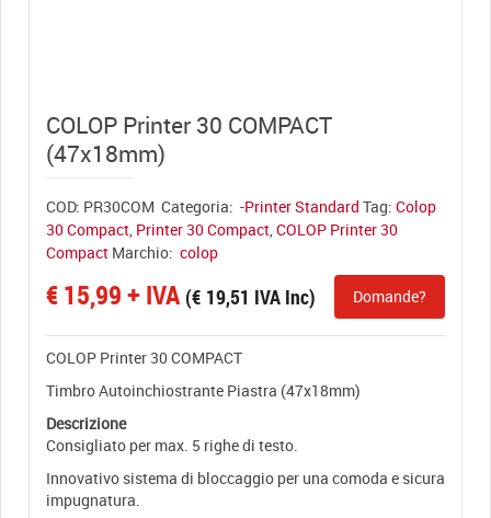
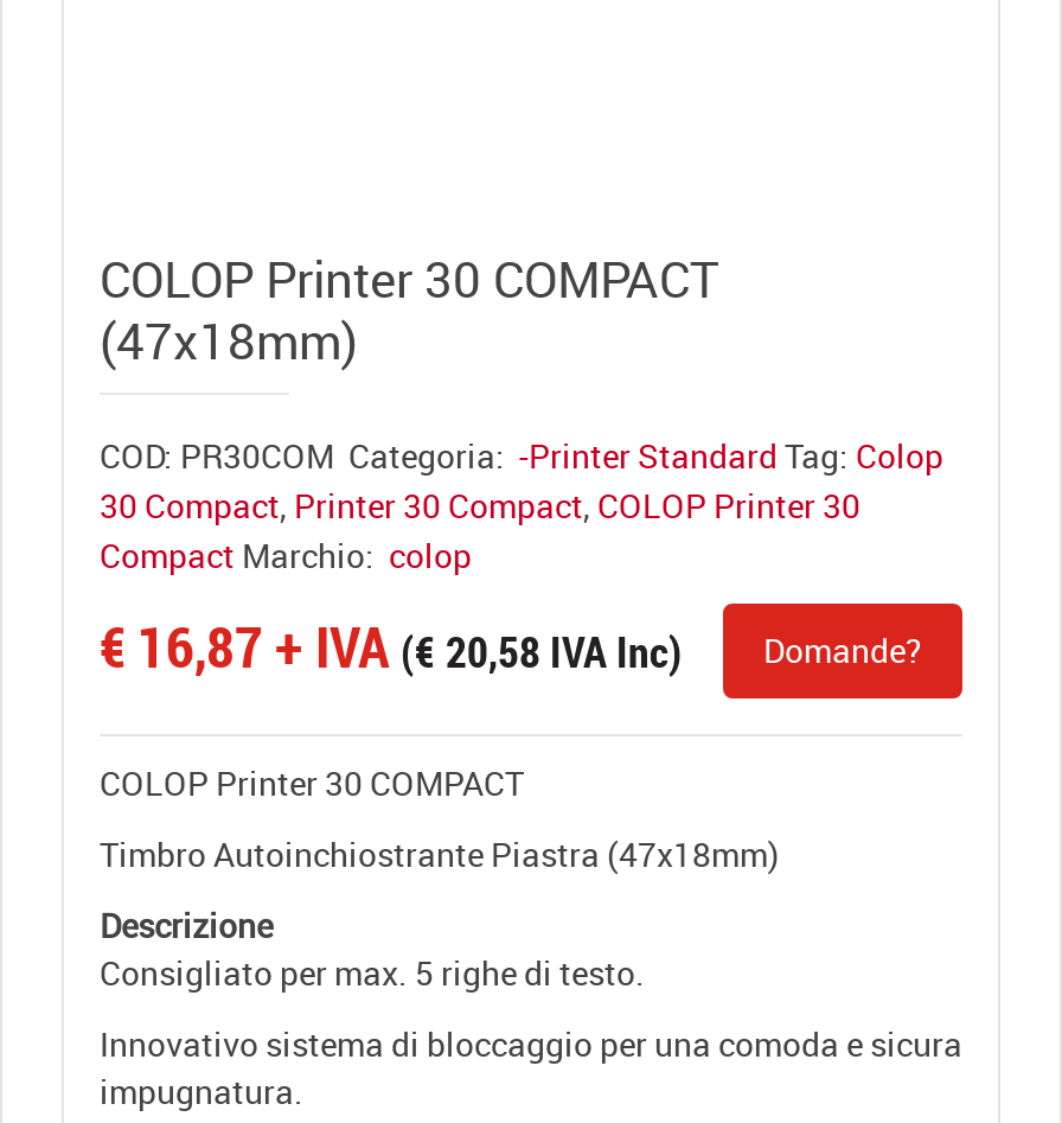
[46,277,426,312] €15,99 + IVA (€19,51 IVA Inc) Domande? -> [100,607,922,683] €16,87 + IVA (€20,58 IVA Inc) Domande?

